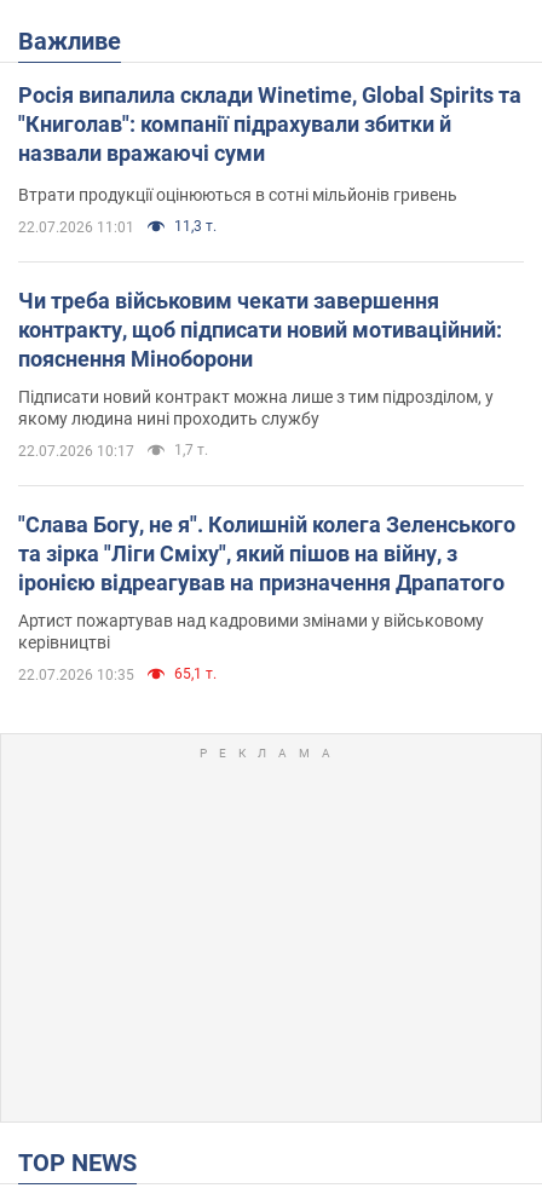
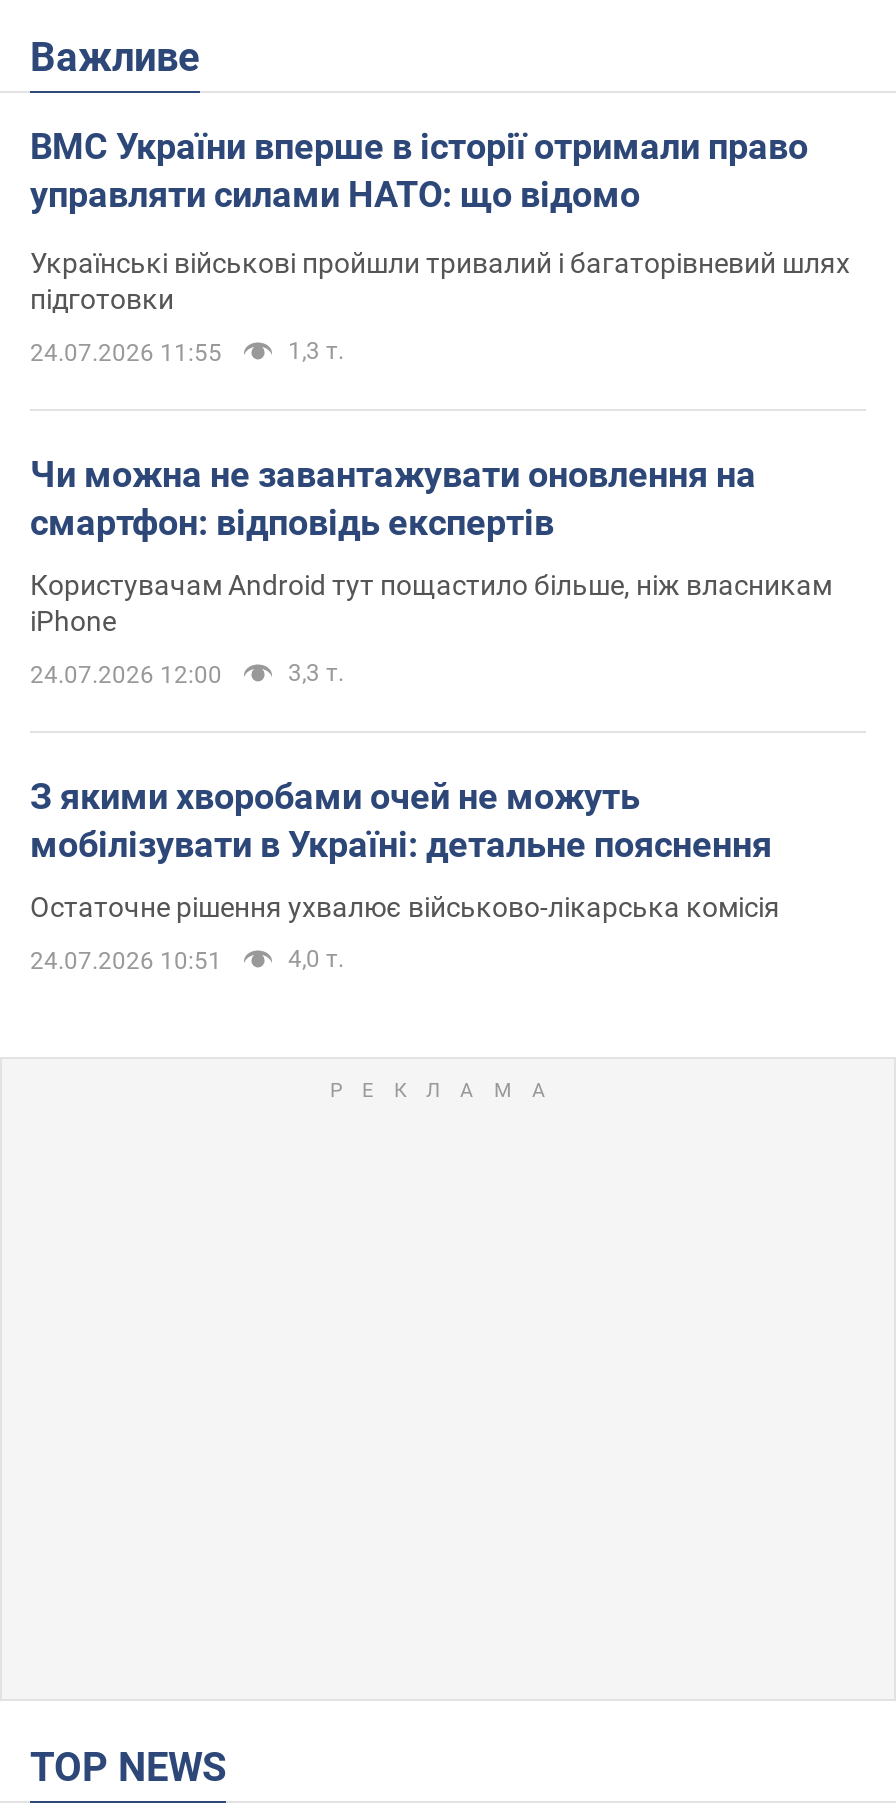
[18,82,521,165] Росія випалила склади Winetime, Global Spirits та | "Книголав": компанії підрахували збитки й | назвали вражаючі суми -> [30,124,808,214] ВМС України вперше в історії отримали право | управляти силами НАТО: що відомо
[18,184,457,204] Втрати продукції оцінюються в сотні мільйонів гривень -> [30,246,850,314] Українські військові пройшли тривалий і багаторівневий шлях | підготовки
[18,217,217,235] 22.07.2026 11:01 | 11,3 т. -> [30,336,344,366] 24.07.2026 11:55 | 1,3 т.
[18,287,502,371] Чи треба військовим чекати завершення | контракту, щоб підписати новий мотиваційний: | пояснення Міноборони -> [30,452,756,542] Чи можна не завантажувати оновлення на | смартфон: відповідь експертів
[18,387,494,428] Підписати новий контракт можна лише з тим підрозділом, у | якому людина нині проходить службу -> [30,568,832,636] Користувачам Android тут пощастило більше, ніж власникам | iPhone
[18,441,208,459] 22.07.2026 10:17 | 1,7 т. -> [30,658,344,688] 24.07.2026 12:00 | 3,3 т.
[18,511,515,595] "Слава Богу, не я". Колишній колега Зеленського | та зірка "Ліги Сміху", який пішов на війну, з | іронією відреагував на призначення Драпатого -> [30,774,772,864] З якими хворобами очей не можуть | мобілізувати в Україні: детальне пояснення
[18,610,484,651] Артист пожартував над кадровими змінами у військовому | керівництві -> [30,890,780,922] Остаточне рішення ухвалює військово-лікарська комісія
[18,665,217,683] 22.07.2026 10:35 | 65,1 т. -> [30,944,344,974] 24.07.2026 10:51 | 4,0 т.

